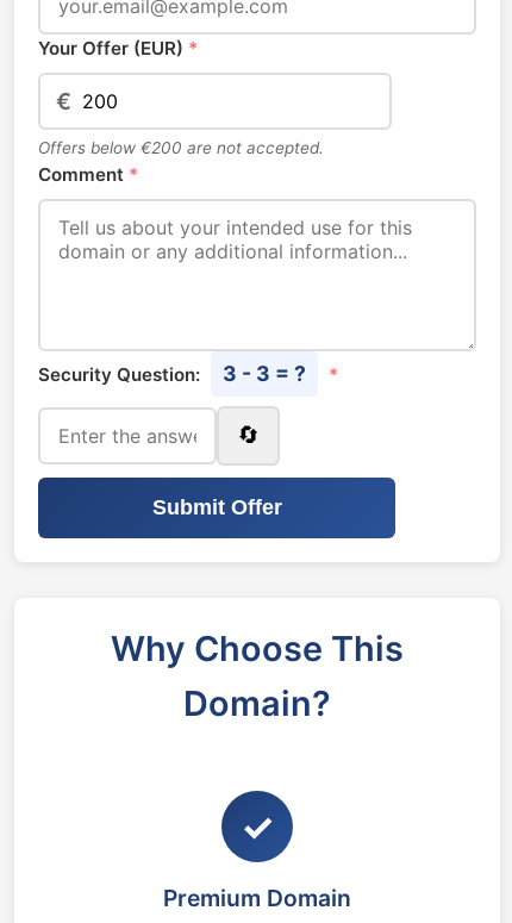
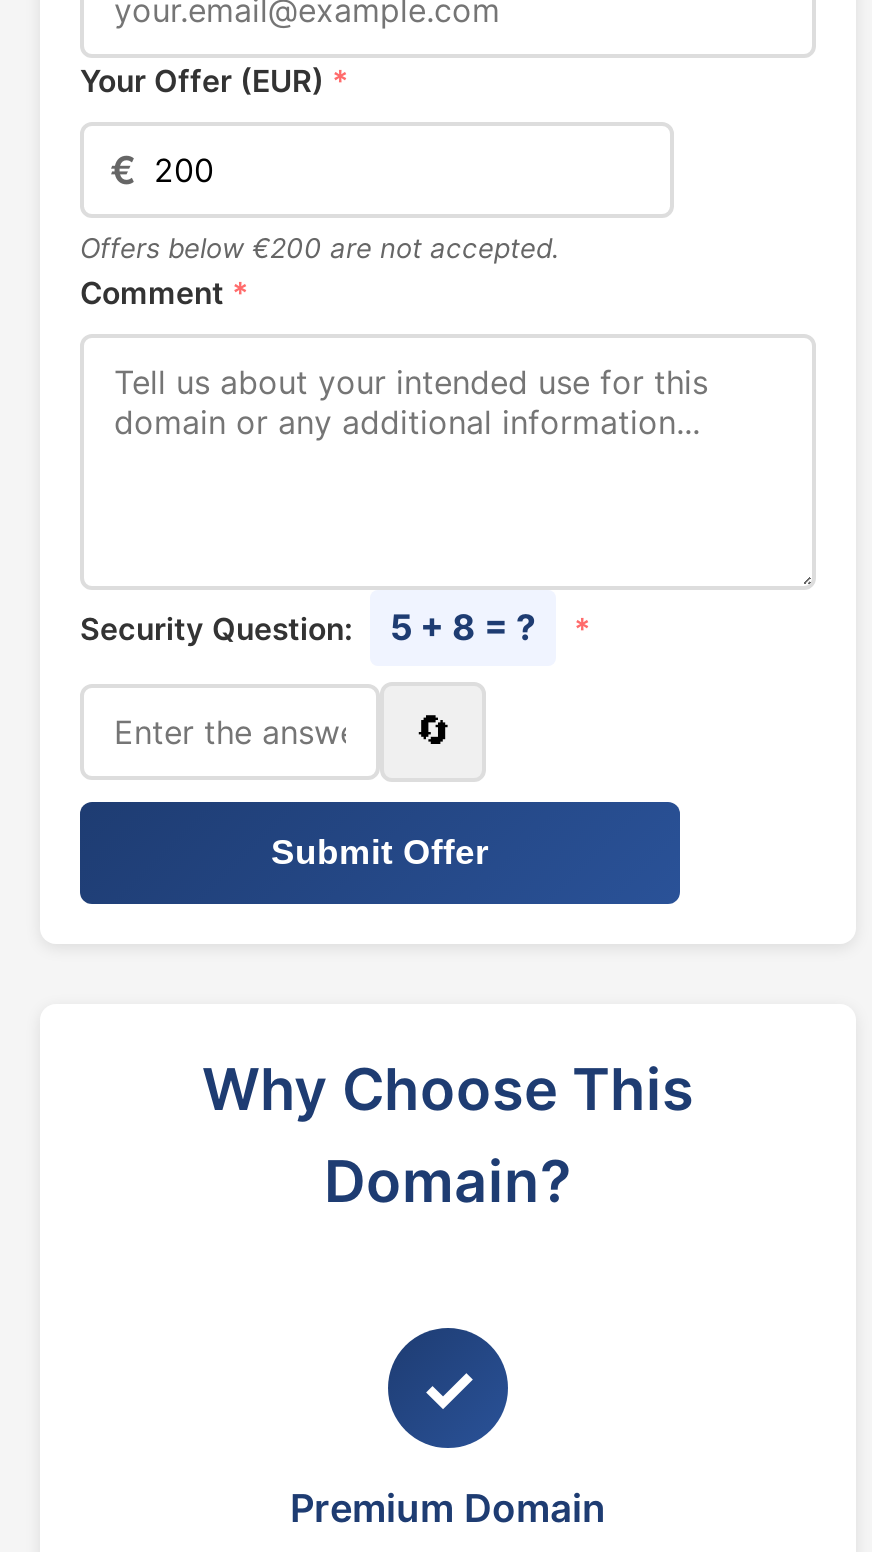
[223,361,306,386] 3 - 3 = ? -> [390,606,536,648] 5 + 8 = ?

